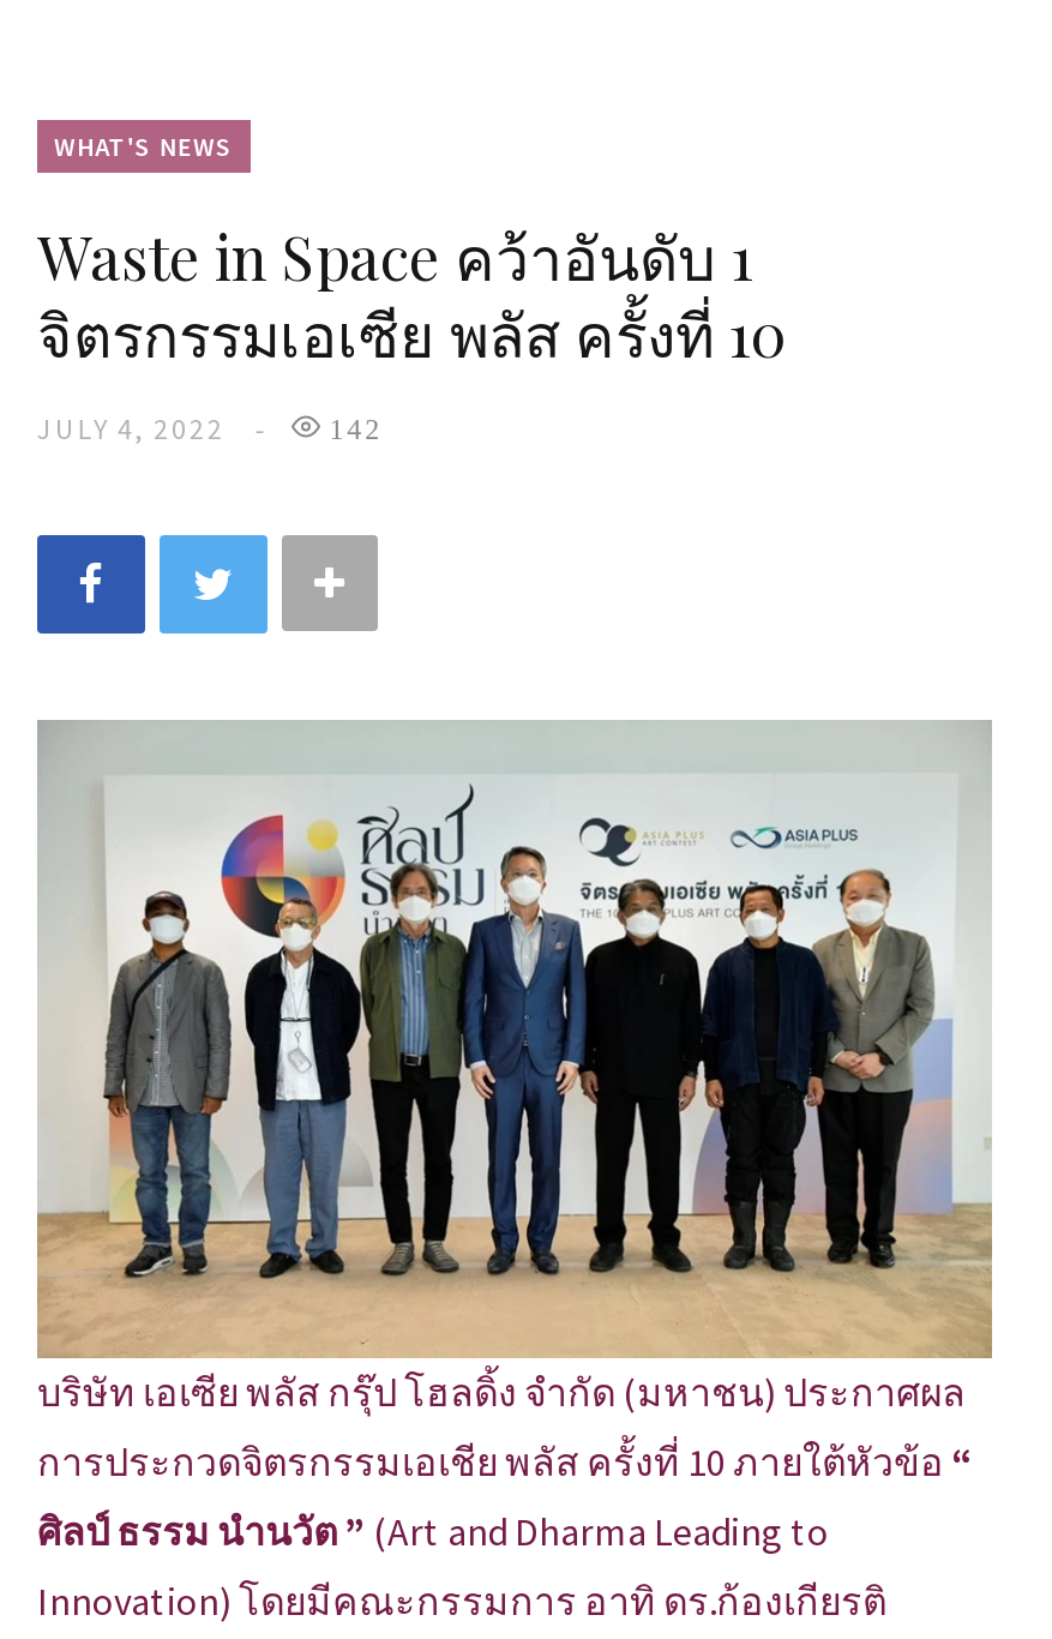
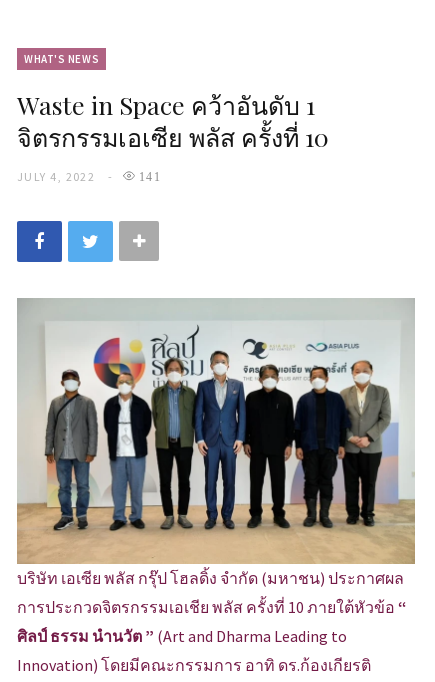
[329,412,383,445] 142 -> [139,169,161,183] 141

